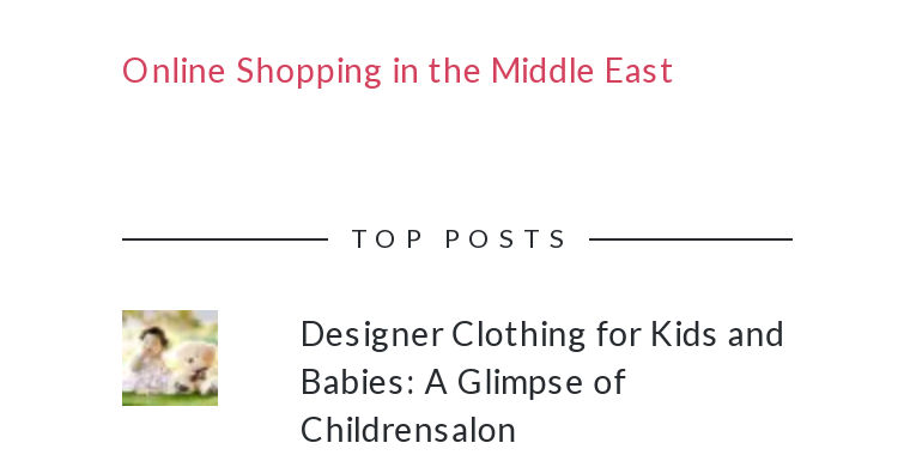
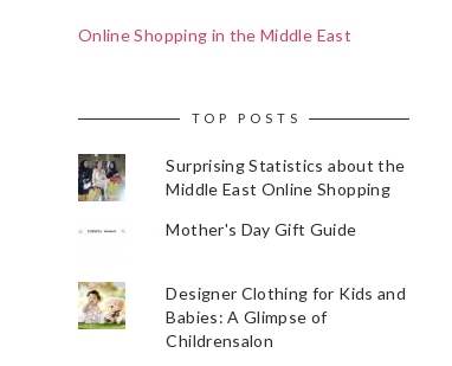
none -> [77,153,405,239] [image] | Surprising Statistics about the | Middle East Online Shopping | Mother's Day Gift Guide

